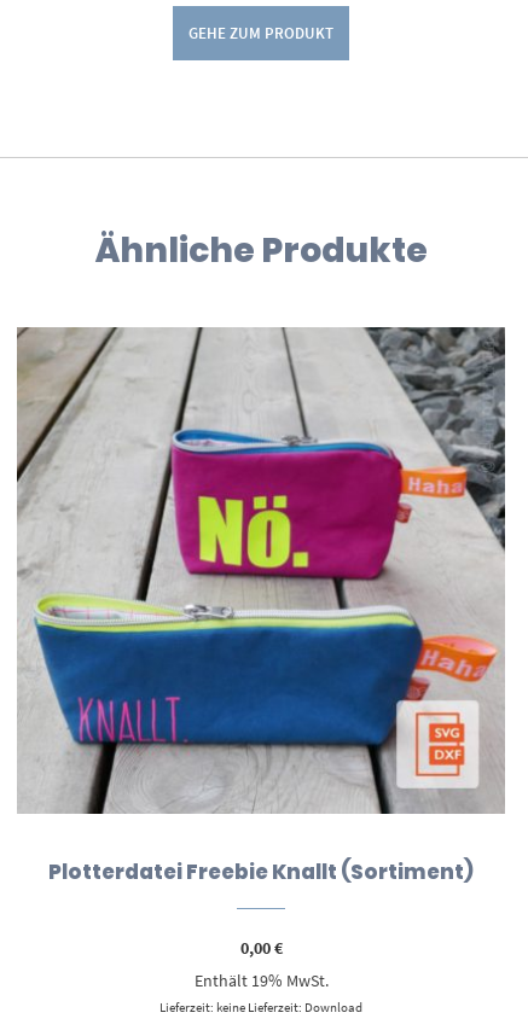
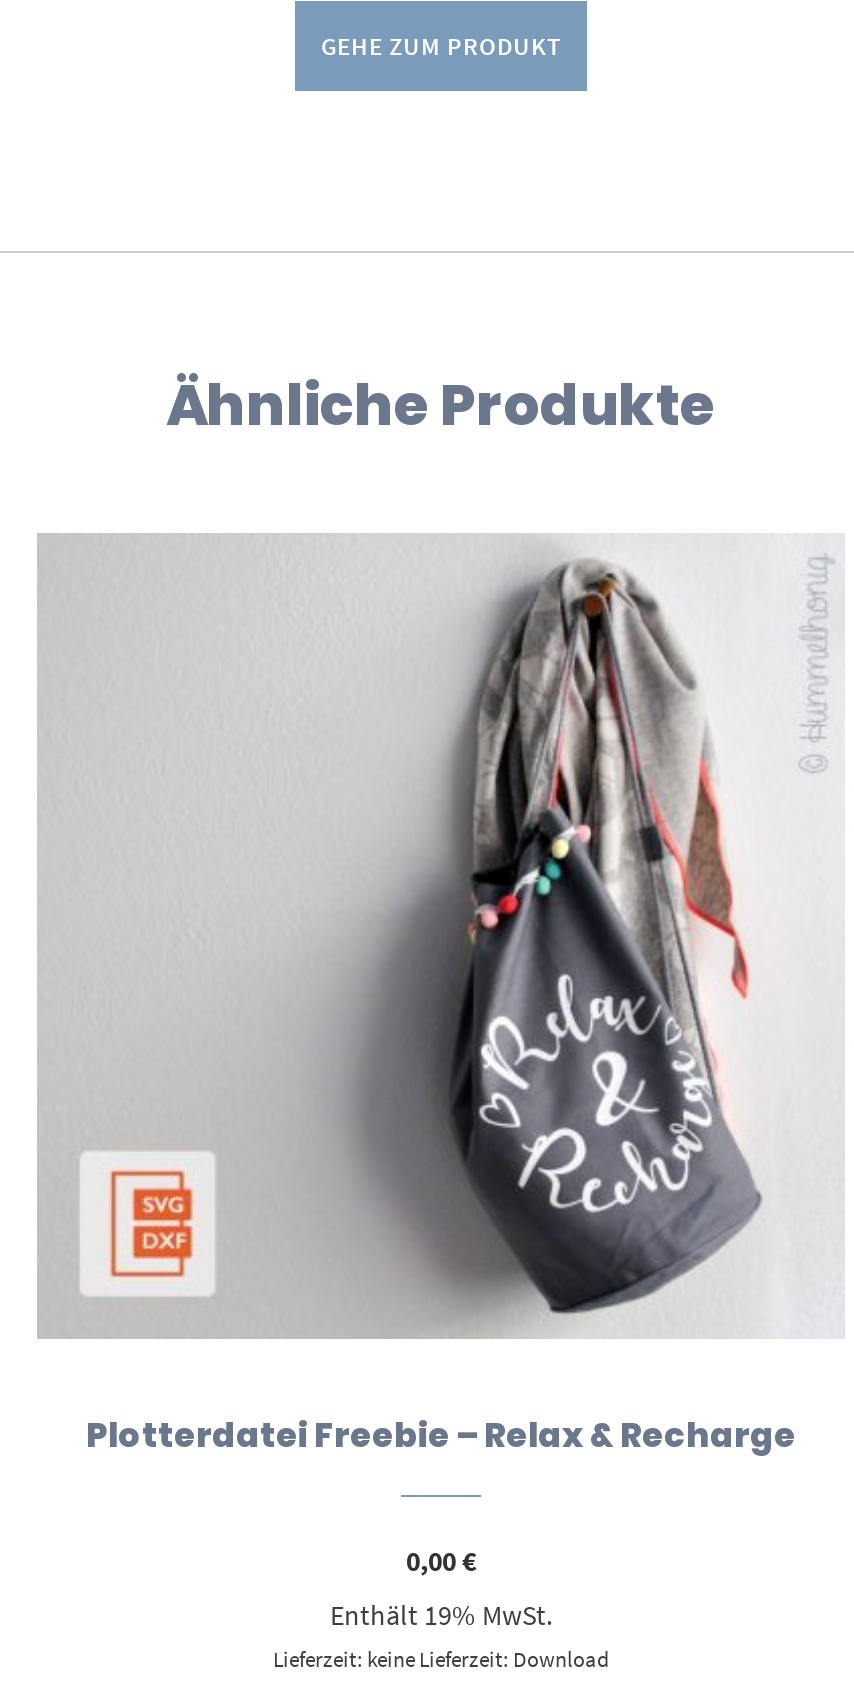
[16,326,506,887] [image] | Plotterdatei Freebie Knallt (Sortiment) -> [37,533,845,1460] [image] | Plotterdatei Freebie – Relax & Recharge

